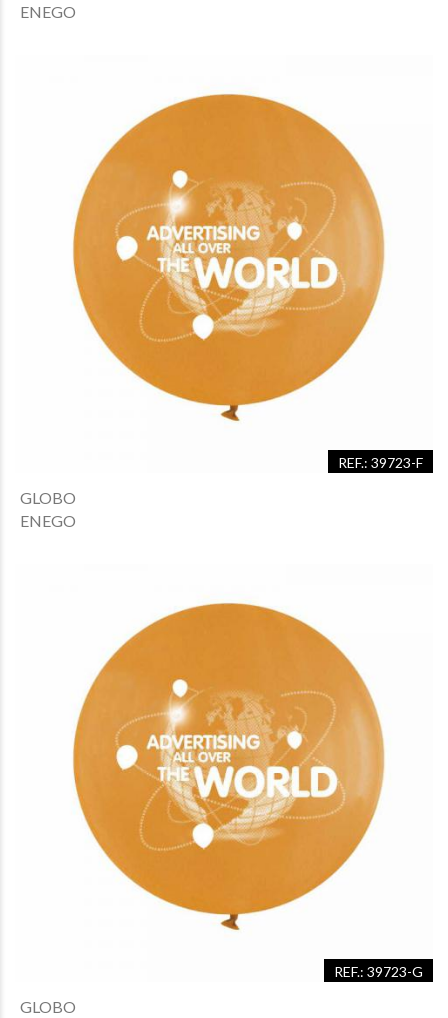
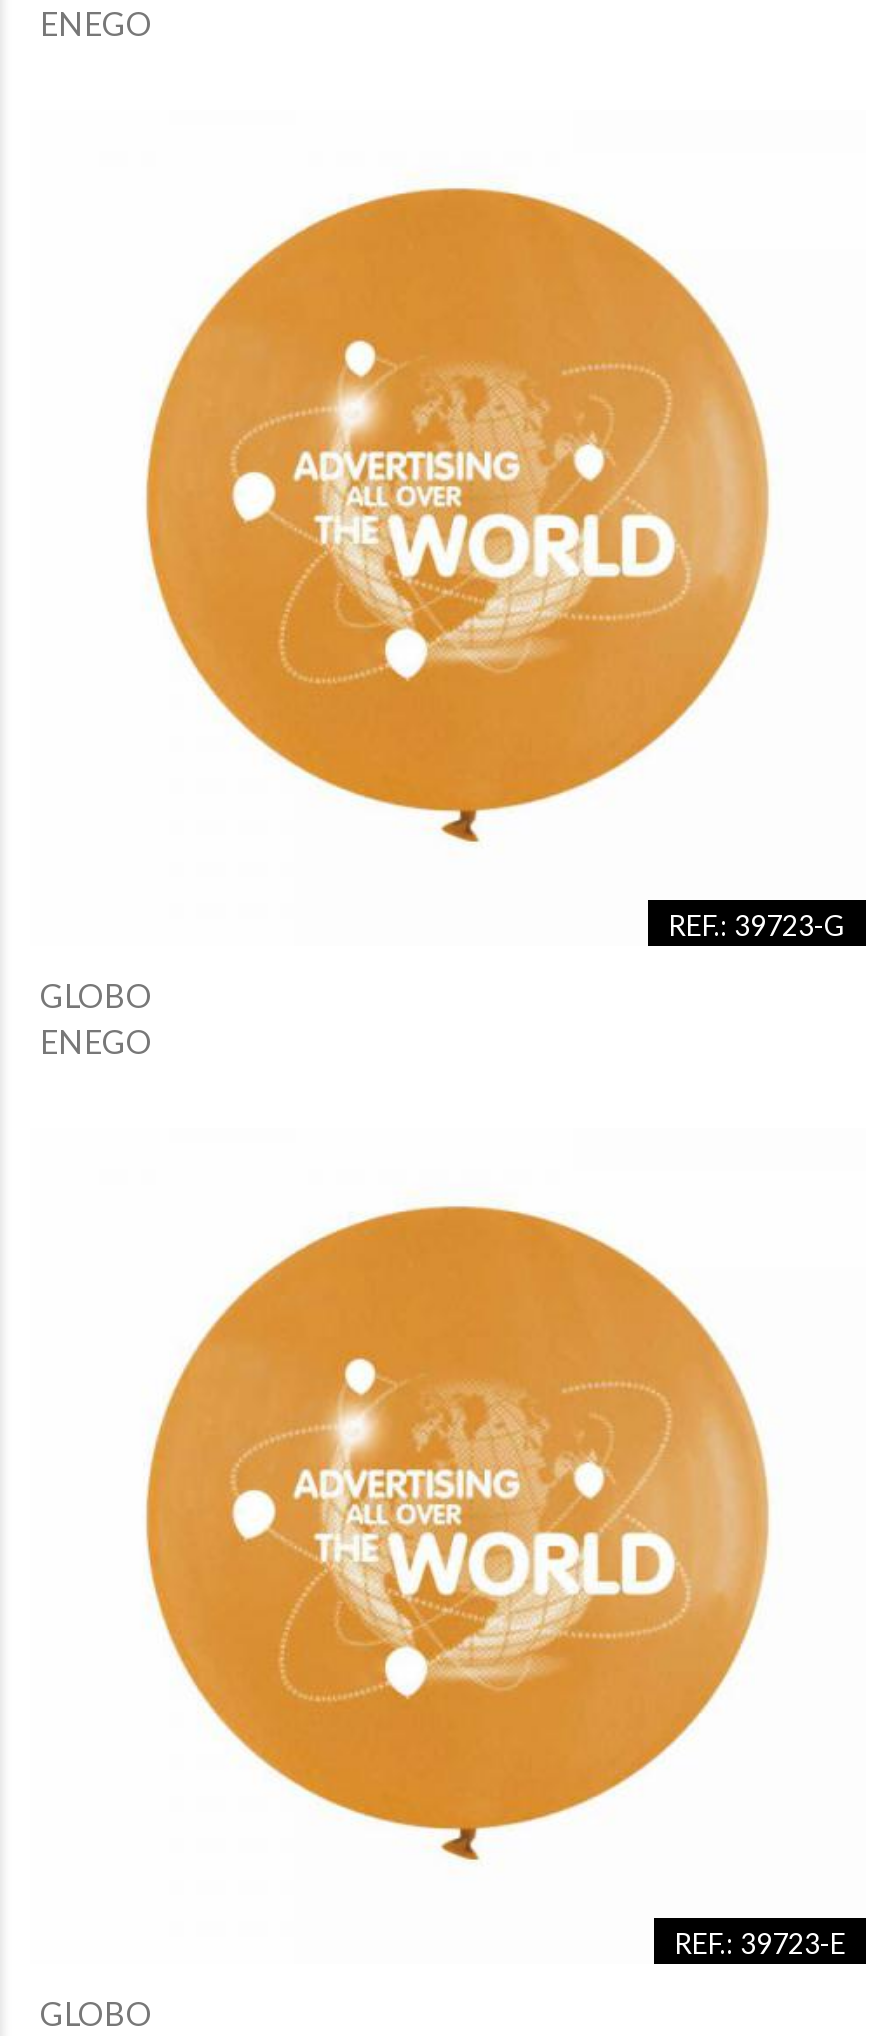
[338,454,423,471] REF.: 39723-F -> [668,908,846,942] REF.: 39723-G
[334,963,423,980] REF.: 39723-G -> [674,1926,846,1960] REF.: 39723-E

